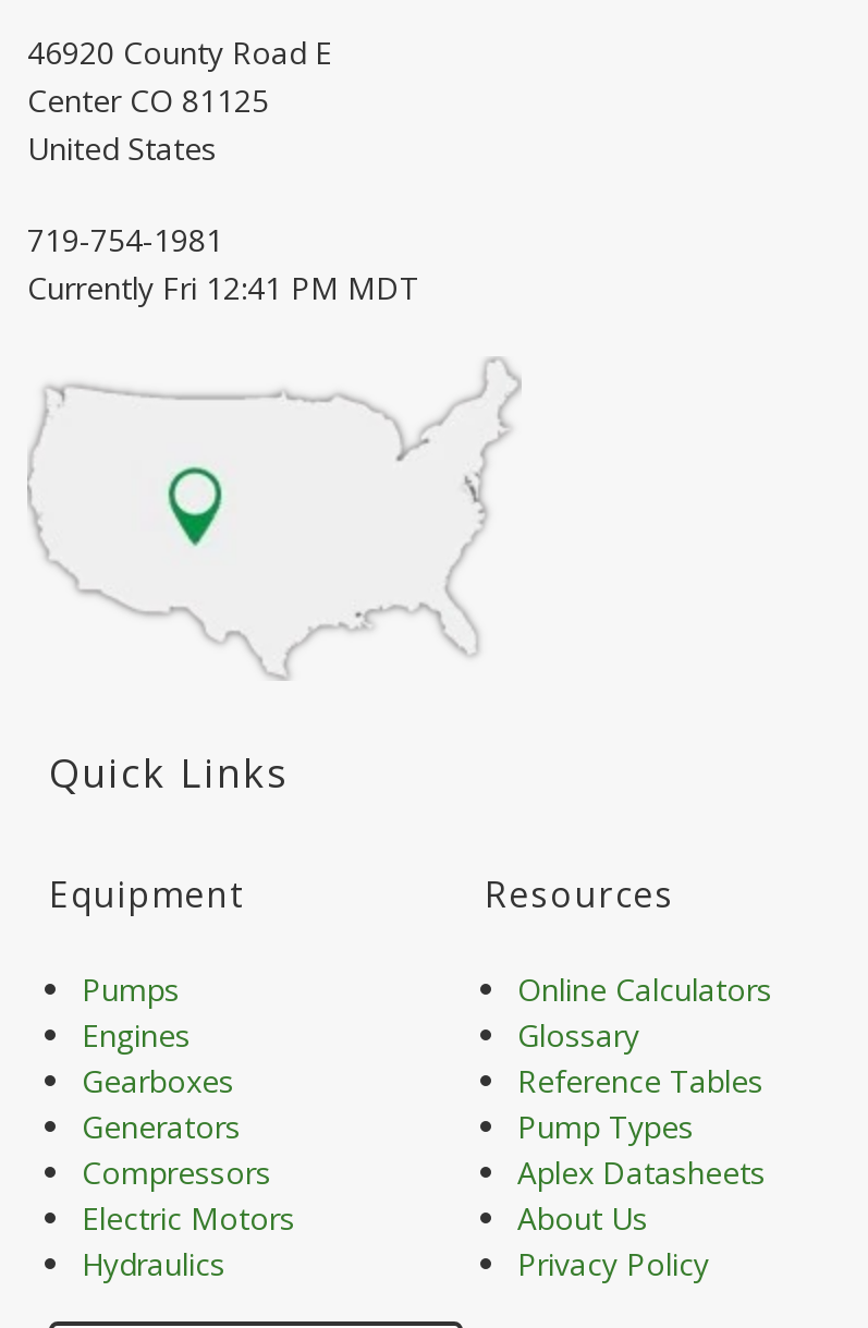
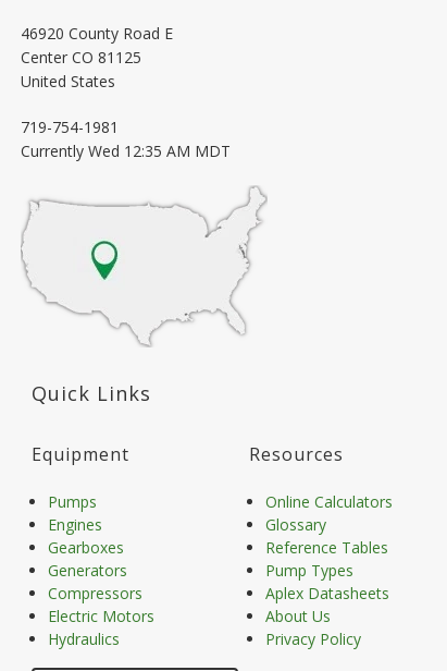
[27,268,419,309] Currently Fri 12:41 PM MDT -> [21,141,231,162] Currently Wed 12:35 AM MDT

